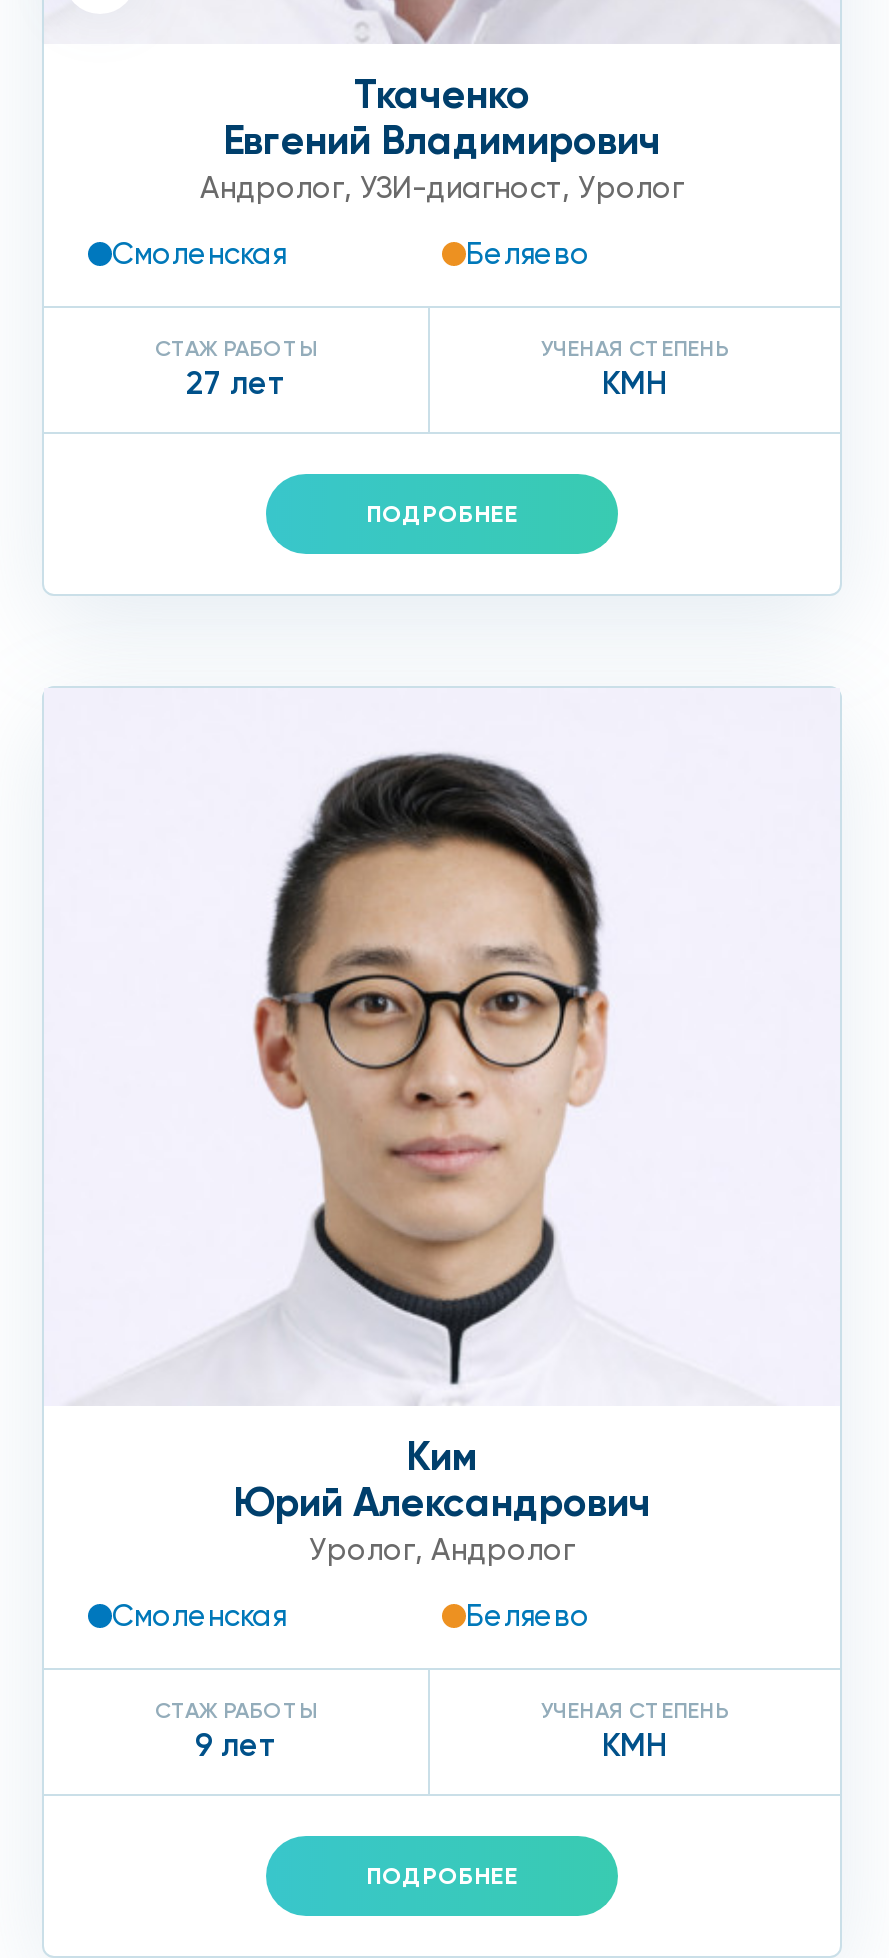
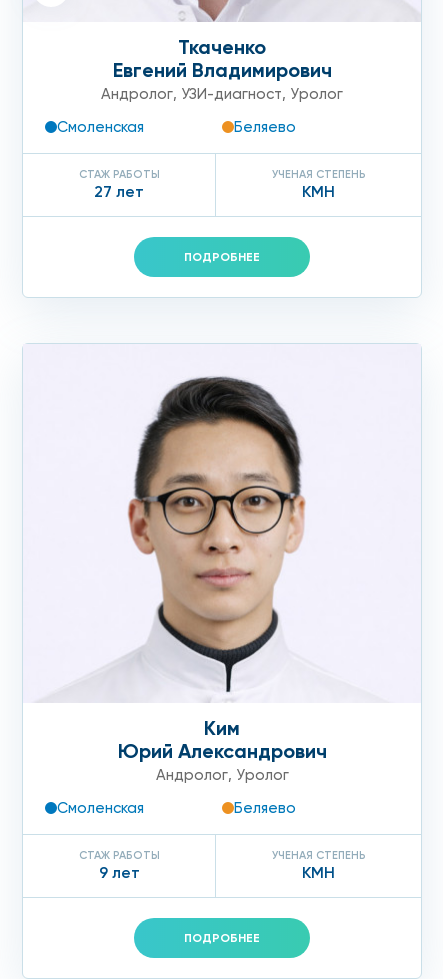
[309,1531,575,1567] Уролог, Андролог -> [155,765,288,783] Андролог, Уролог

